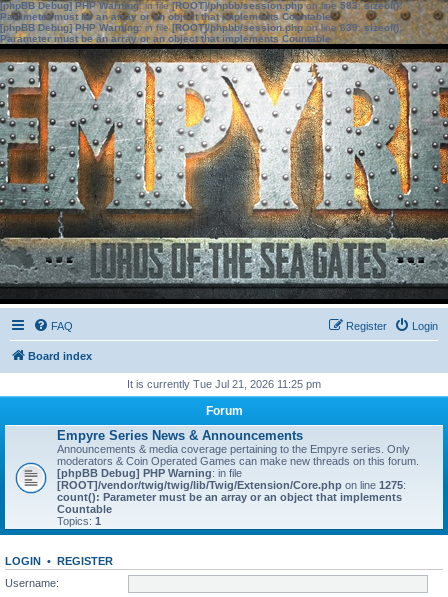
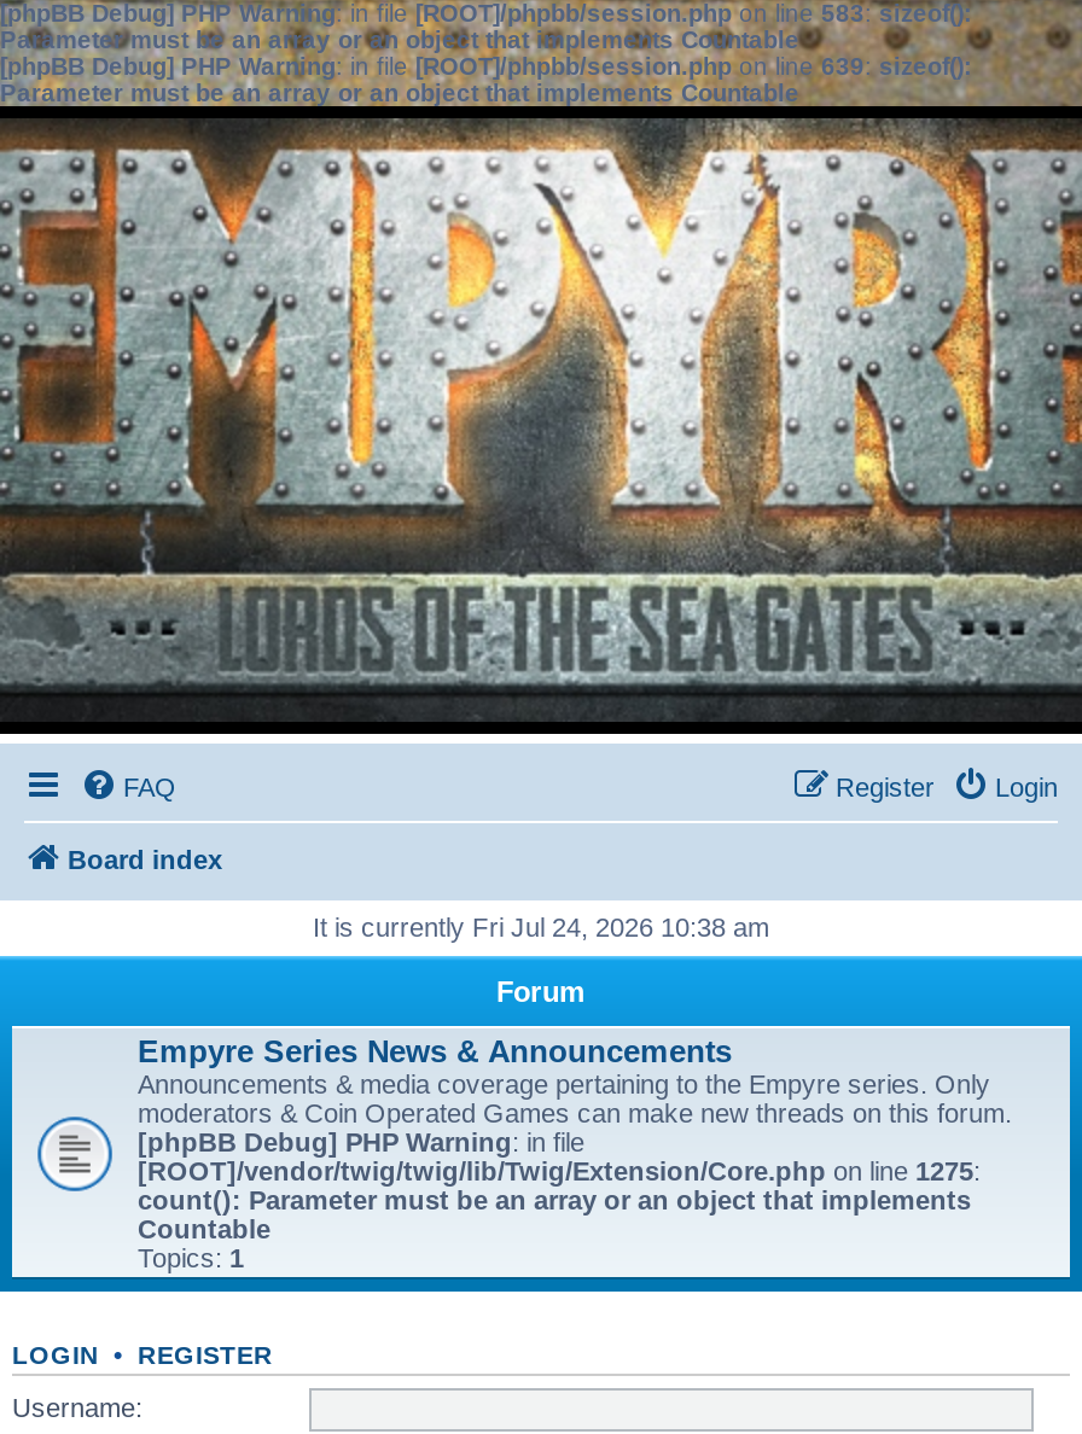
[127,378,321,390] It is currently Tue Jul 21, 2026 11:25 pm -> [313,913,769,942] It is currently Fri Jul 24, 2026 10:38 am

